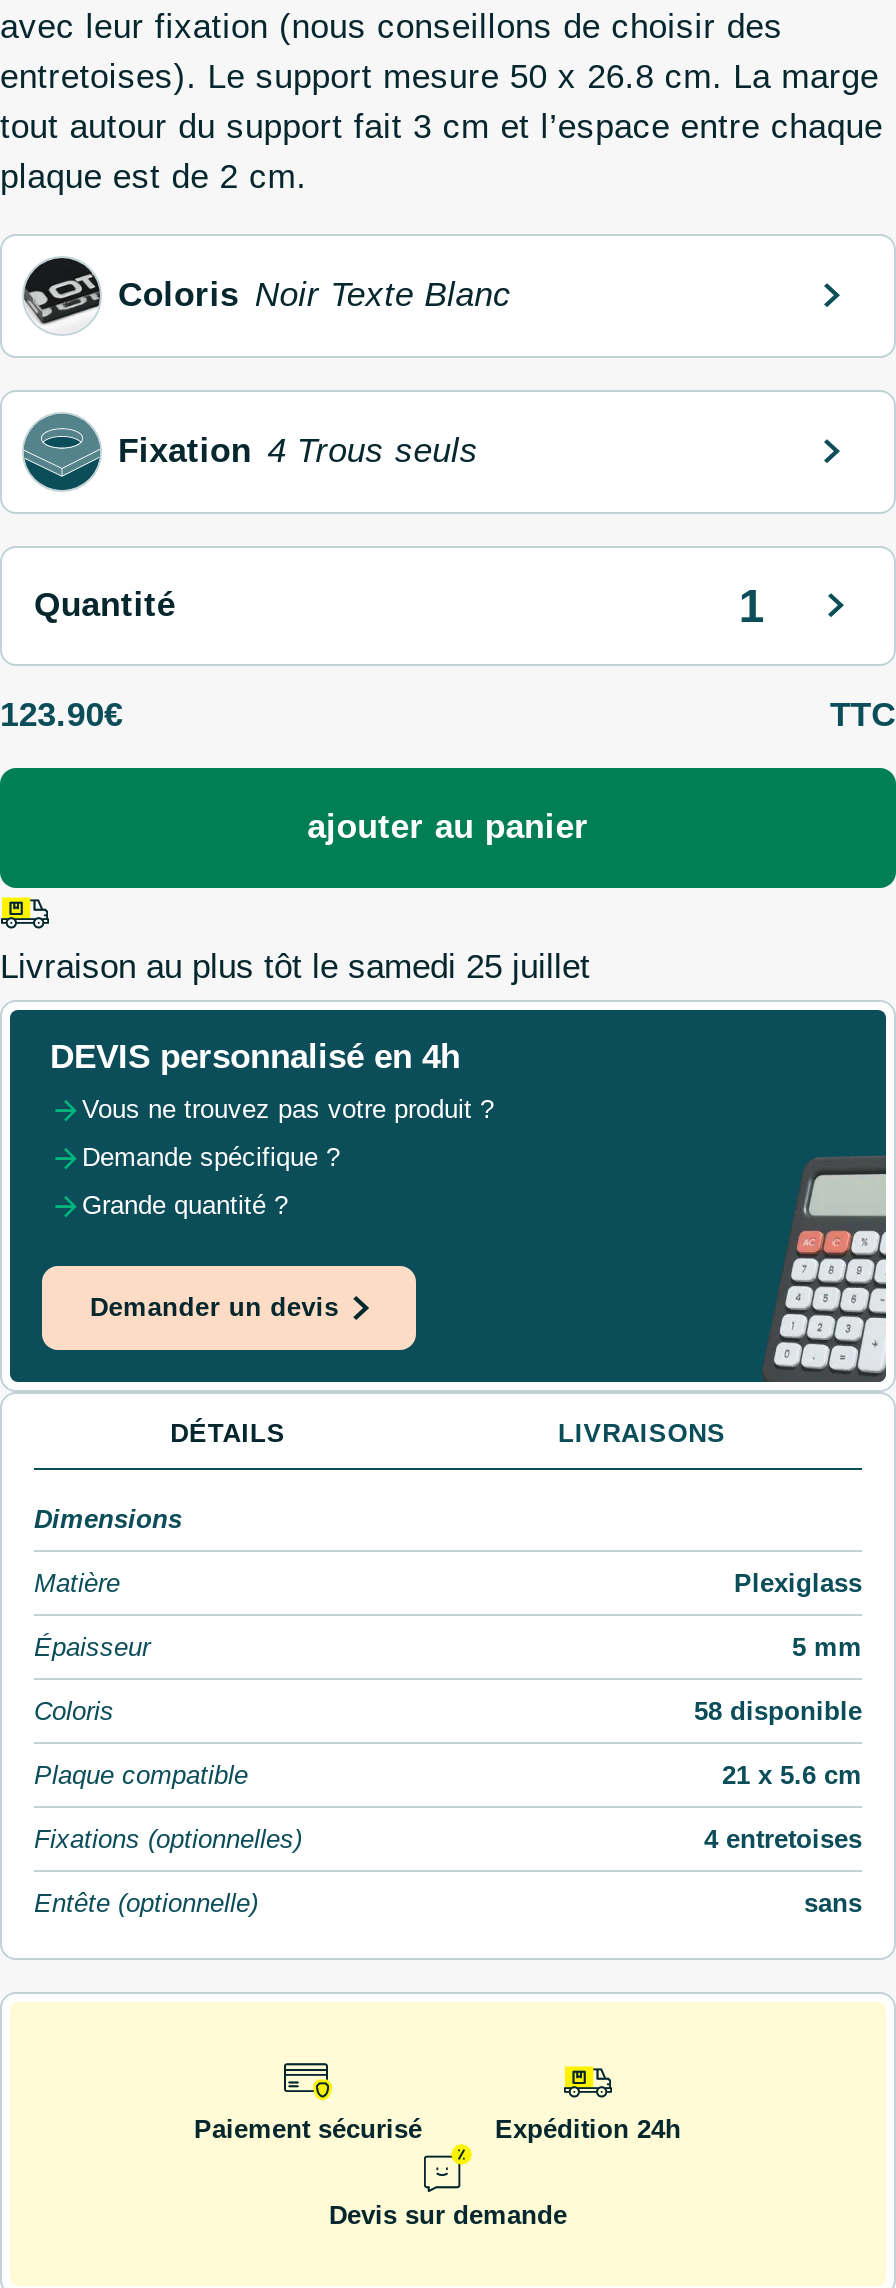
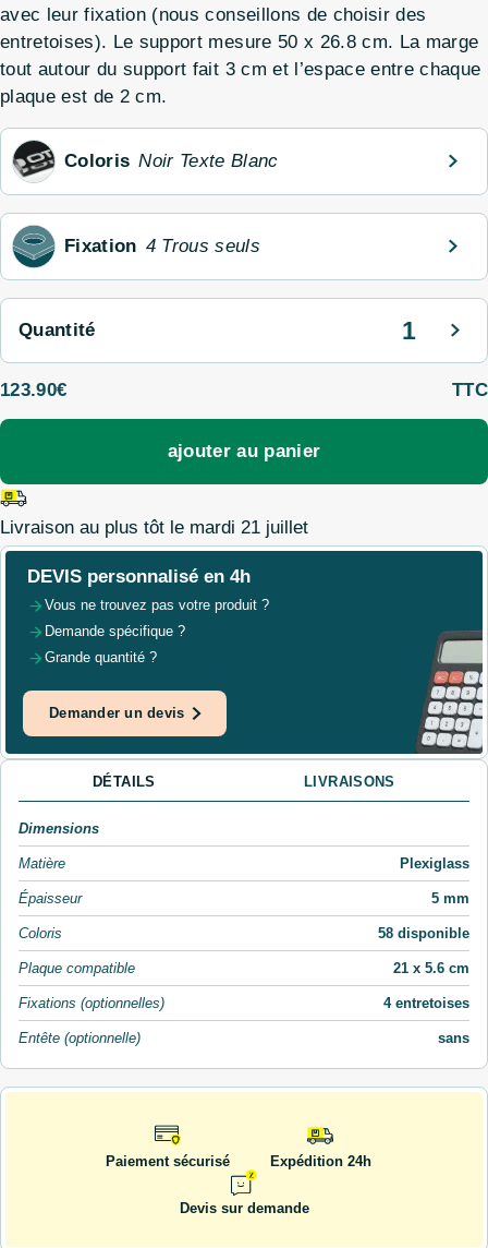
[0,948,590,986] Livraison au plus tôt le samedi 25 juillet -> [0,517,308,538] Livraison au plus tôt le mardi 21 juillet

